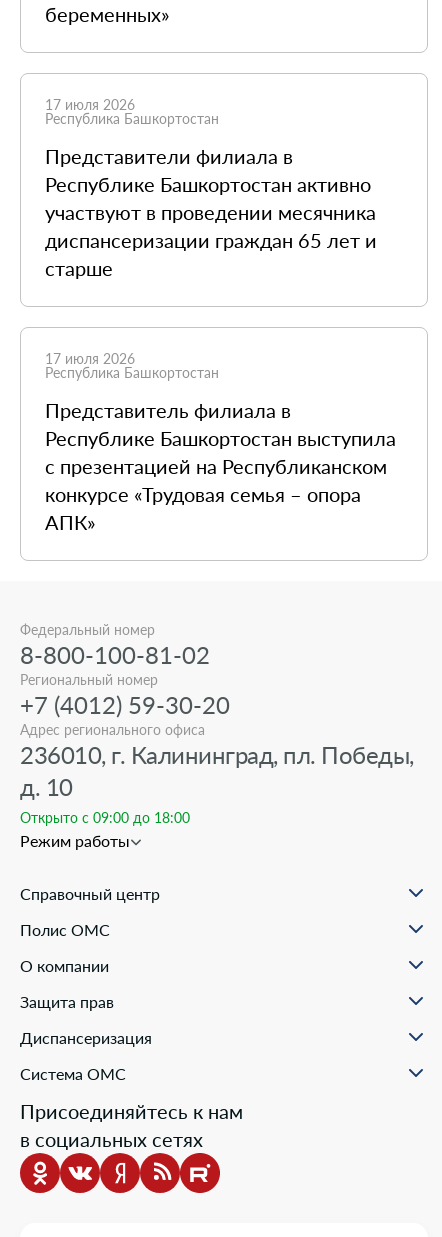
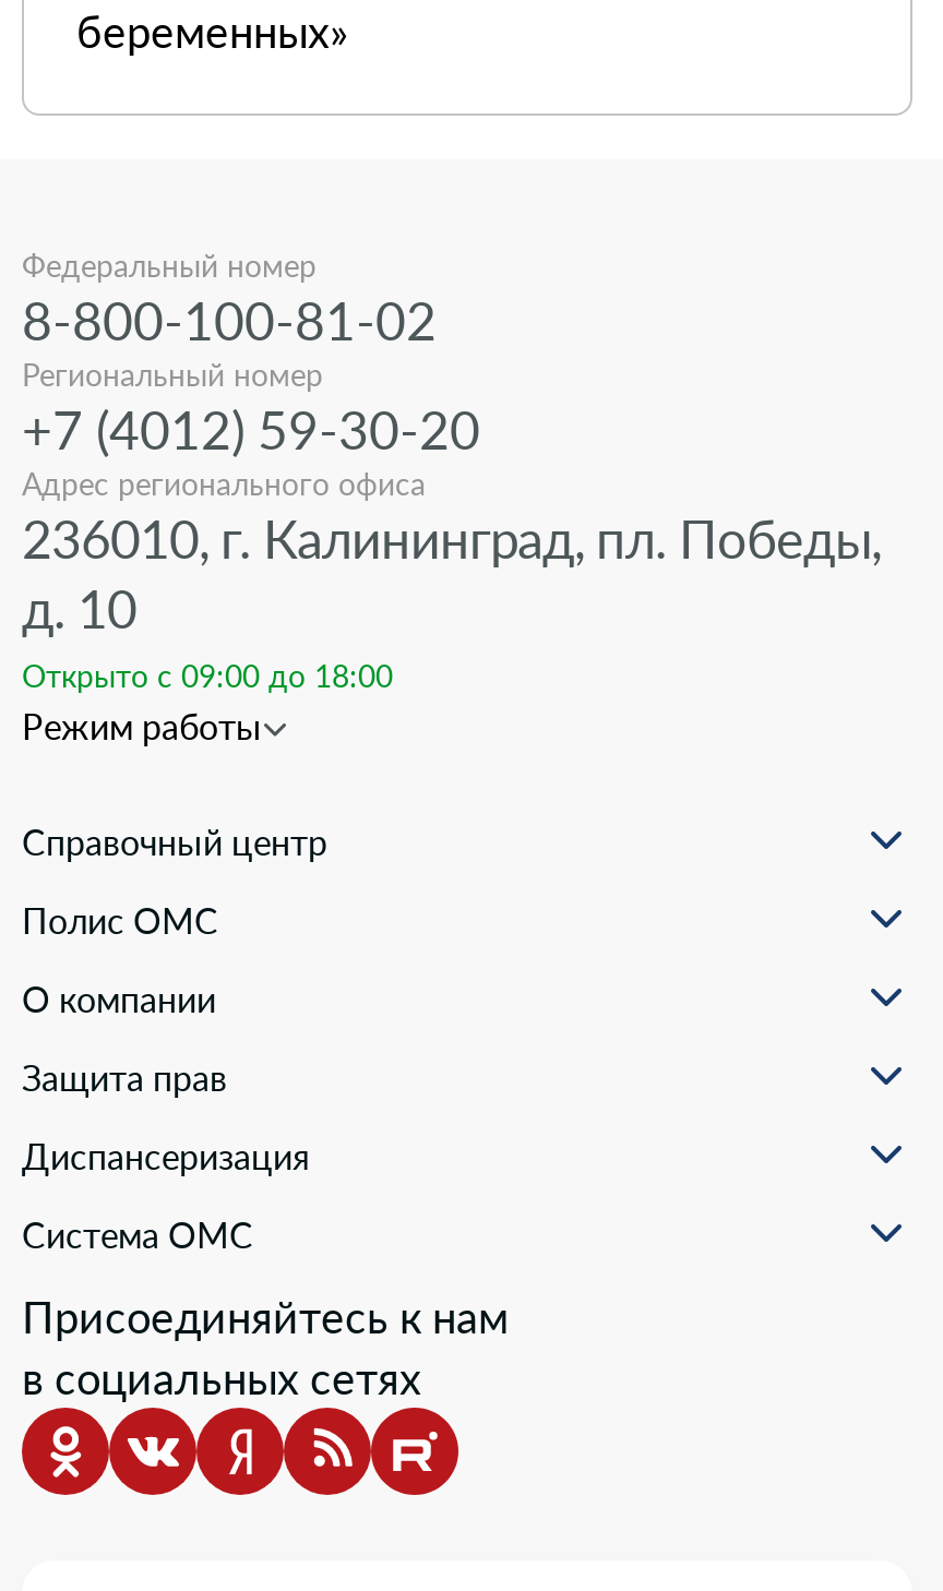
[45,96,219,127] 17 июля 2026 | Республика Башкортостан -> none
[45,144,377,280] Представители филиала в | Республике Башкортостан активно | участвуют в проведении месячника | диспансеризации граждан 65 лет и | старше -> none
[45,350,219,381] 17 июля 2026 | Республика Башкортостан -> none
[45,398,396,534] Представитель филиала в | Республике Башкортостан выступила | с презентацией на Республиканском | конкурсе «Трудовая семья – опора | АПК» -> none

